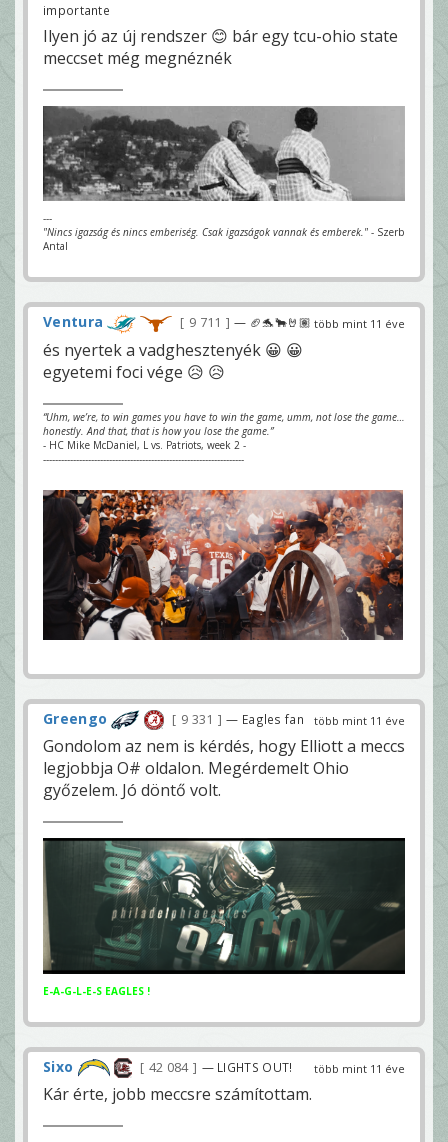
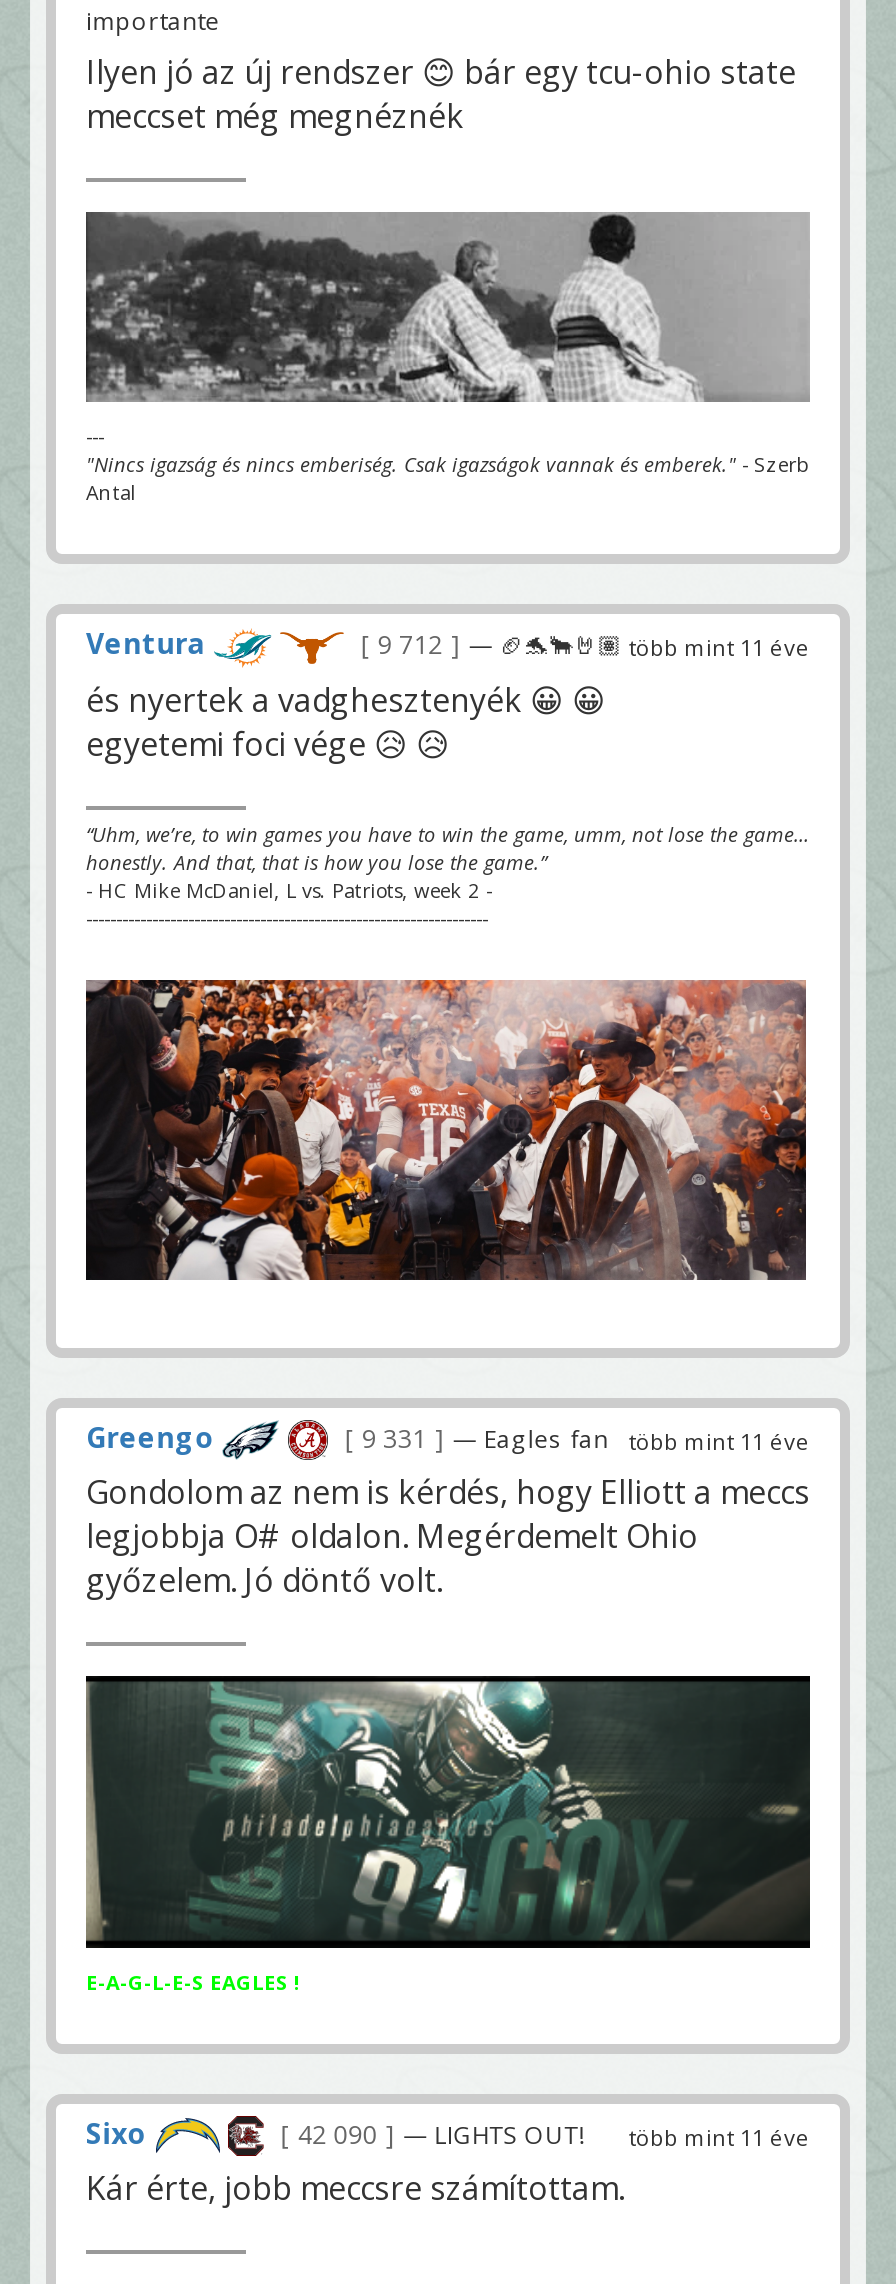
[186,314,225,331] 9 711 -> [371,629,449,663] 9 712
[146,1059,405,1076] 42 084 — LIGHTS OUT! több mint 11 éve -> [291,2117,810,2151] 42 090 — LIGHTS OUT! több mint 11 éve

